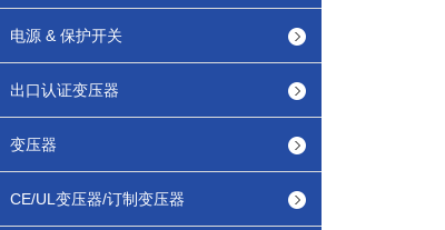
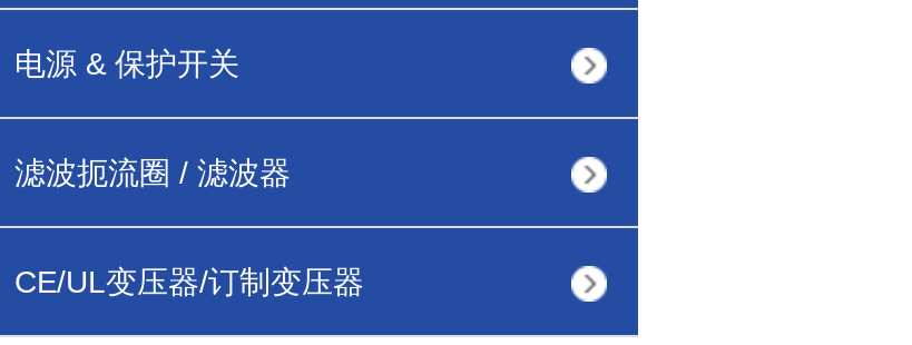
[10,81,119,153] 出口认证变压器 | 变压器 -> [14,155,291,190] 滤波扼流圈 / 滤波器

